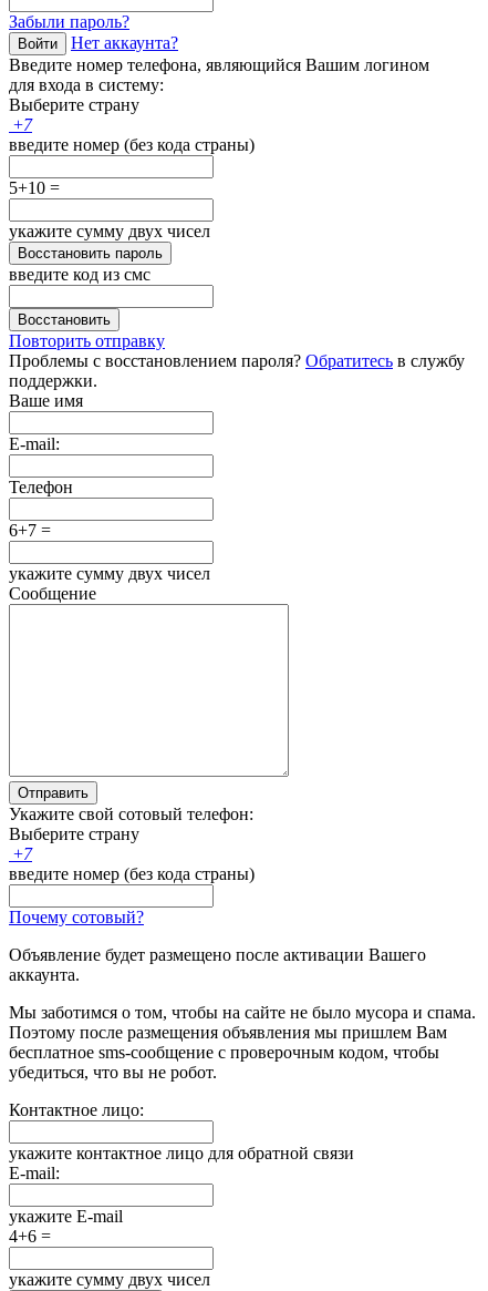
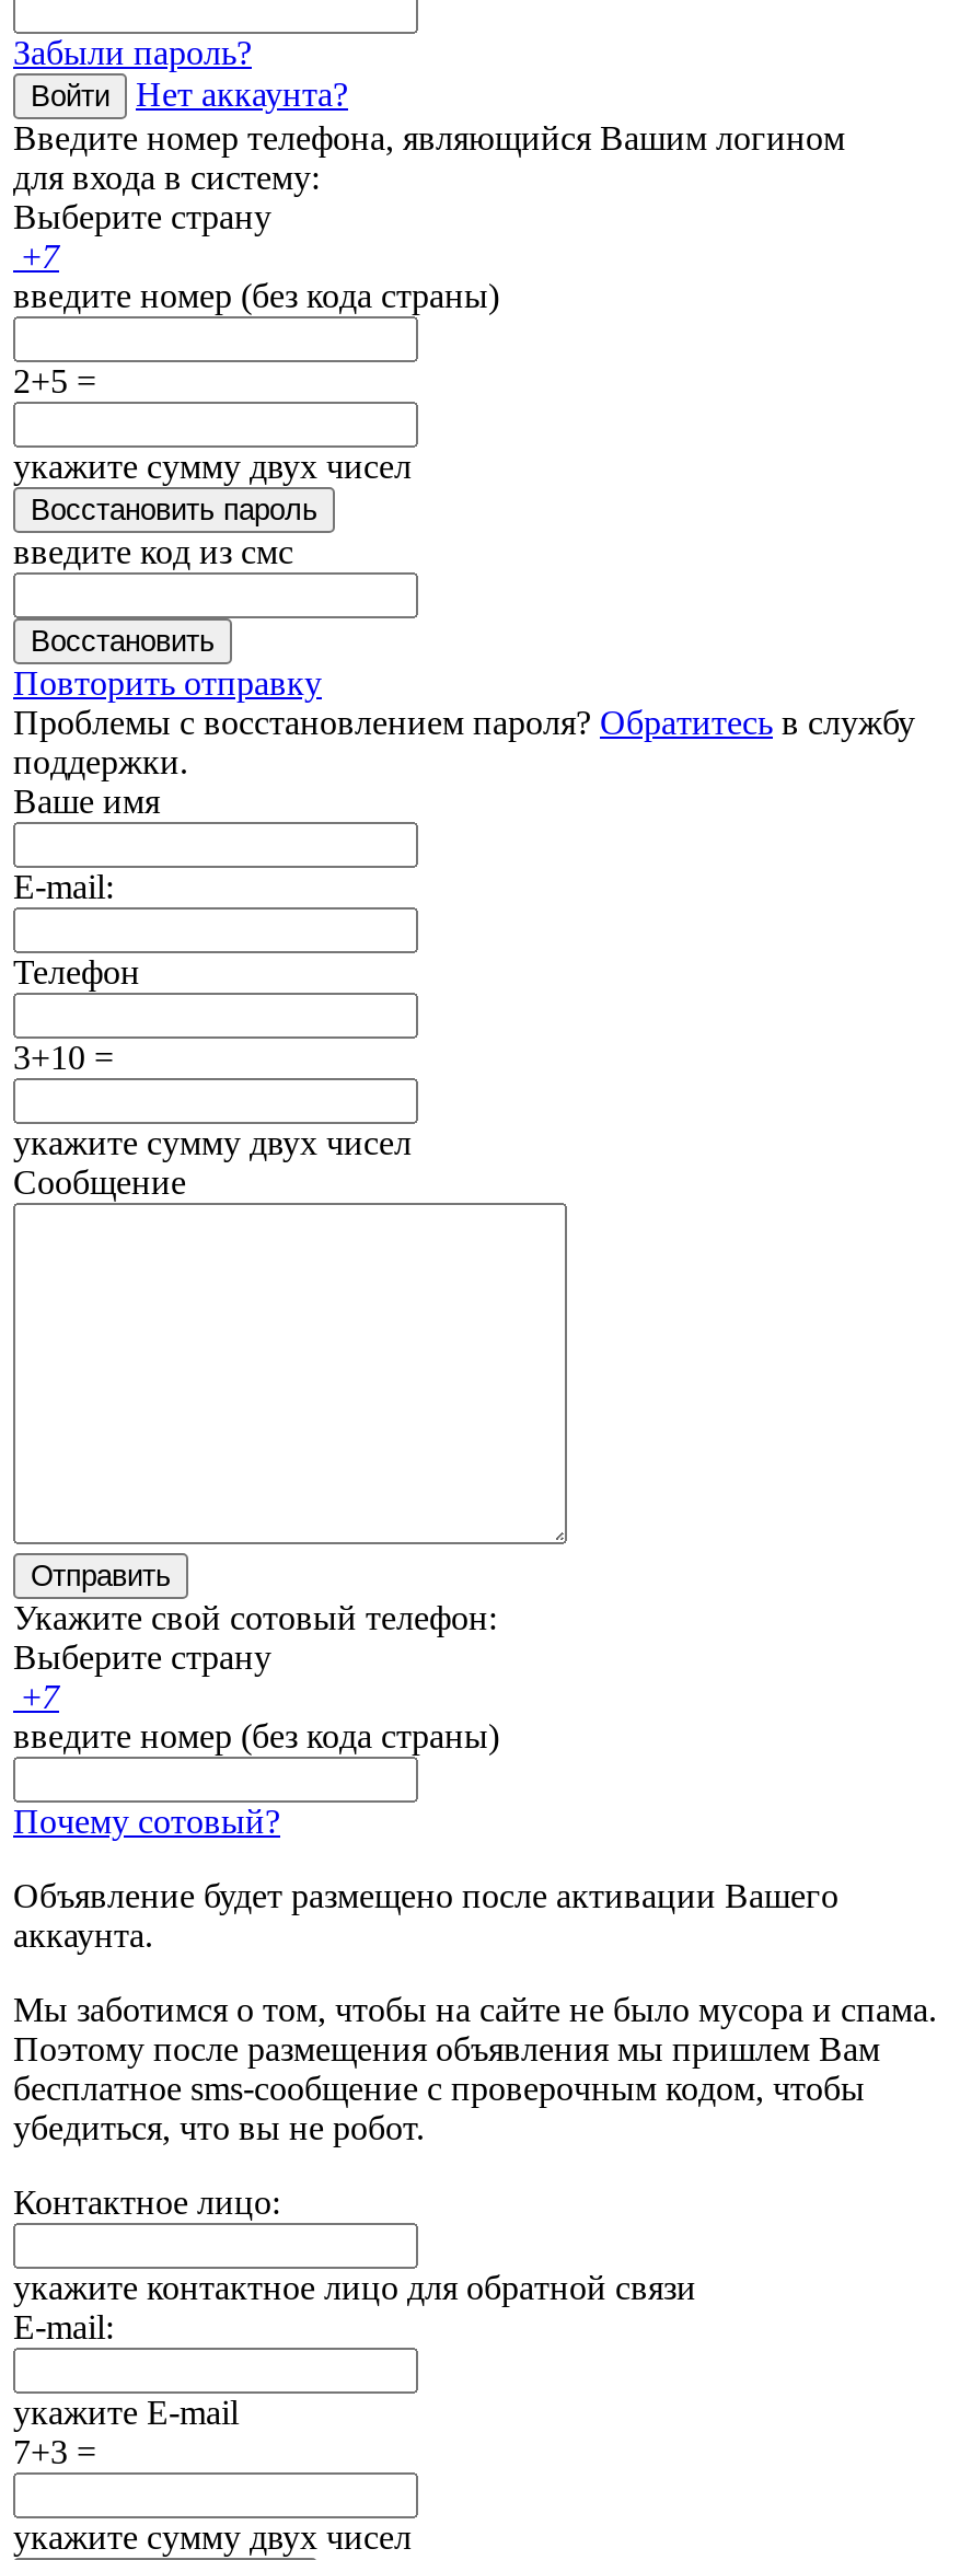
[9,178,60,197] 5+10 = -> [13,361,96,399] 2+5 =
[9,520,51,539] 6+7 = -> [13,1038,114,1075] 3+10 =
[9,1226,51,1245] 4+6 = -> [13,2432,96,2469] 7+3 =

